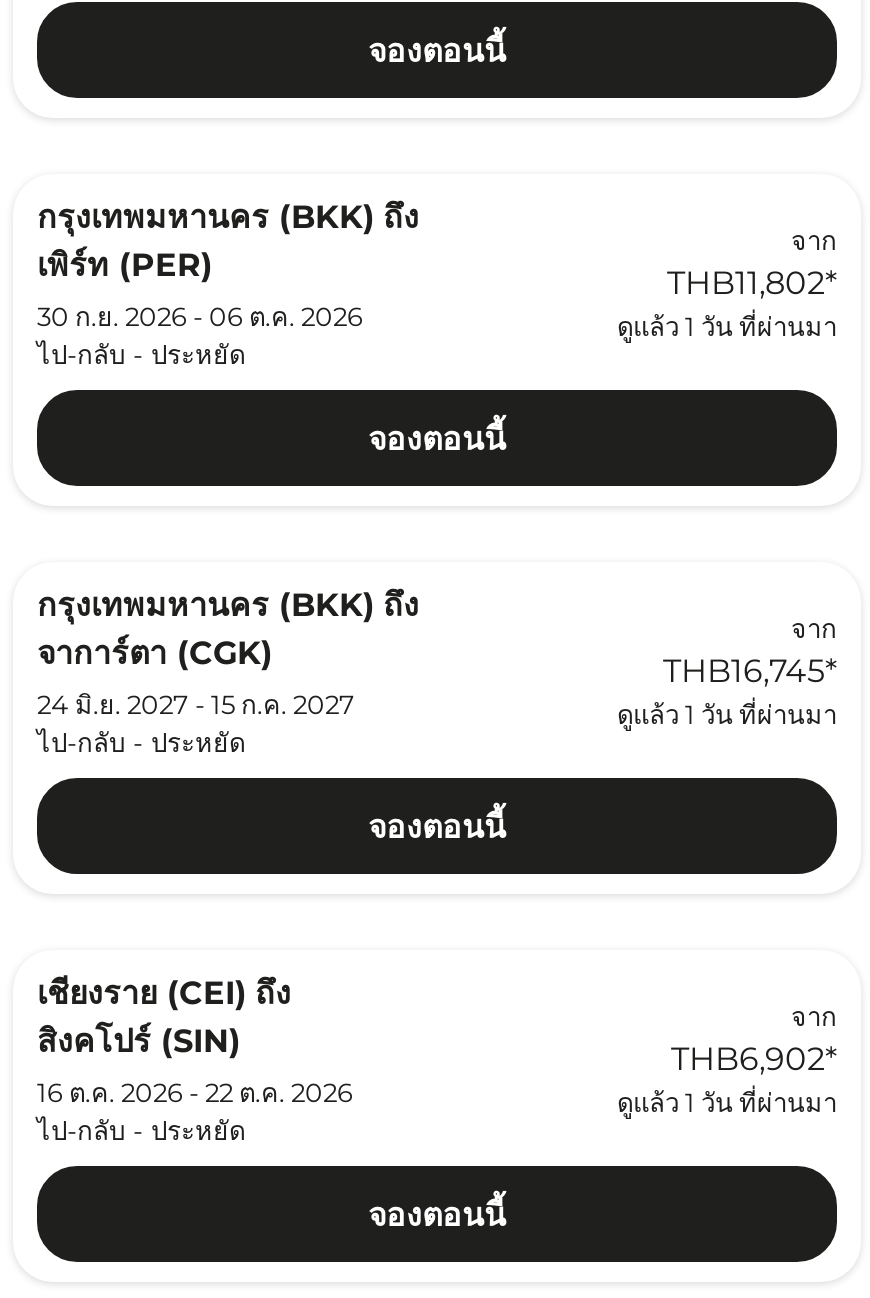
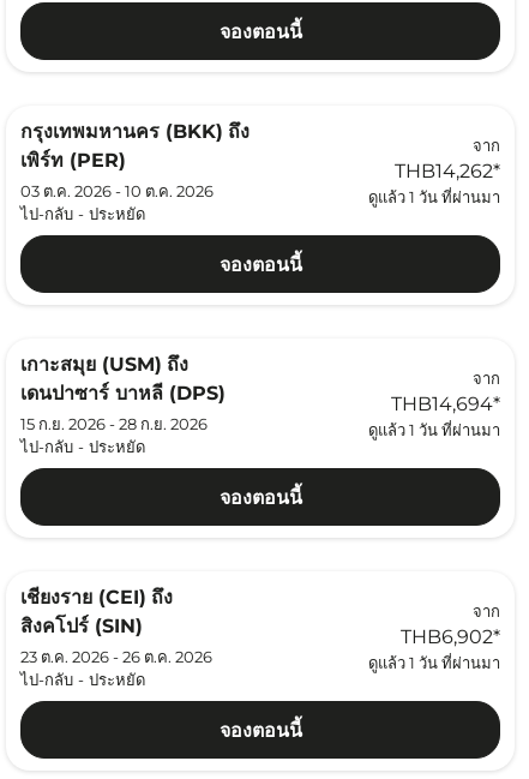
[667,264,837,302] THB11,802* -> [395,160,500,182] THB14,262*
[37,300,363,332] 30 ก.ย. 2026 - 06 ต.ค. 2026 -> [20,181,214,200] 03 ต.ค. 2026 - 10 ต.ค. 2026
[37,586,419,720] กรุงเทพมหานคร (BKK) ถึง | จาการ์ตา (CGK) | 24 มิ.ย. 2027 - 15 ก.ค. 2027 -> [20,353,226,433] เกาะสมุย (USM) ถึง | เดนปาซาร์ บาหลี (DPS) | 15 ก.ย. 2026 - 28 ก.ย. 2026
[663,652,837,690] THB16,745* -> [391,393,500,415] THB14,694*
[37,1076,353,1108] 16 ต.ค. 2026 - 22 ต.ค. 2026 -> [20,647,212,666] 23 ต.ค. 2026 - 26 ต.ค. 2026

